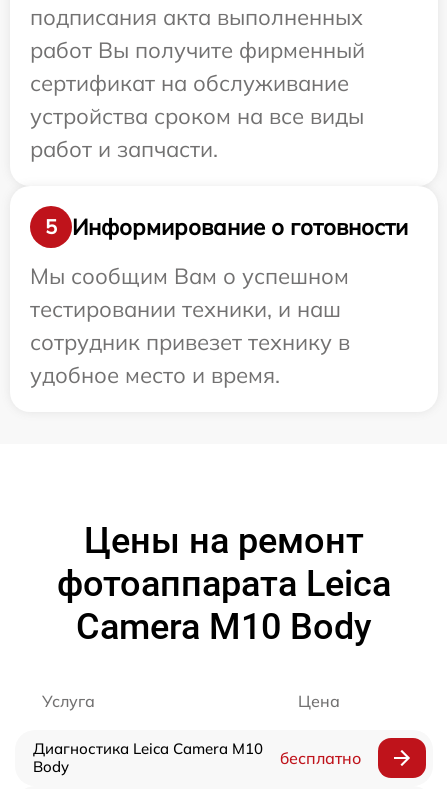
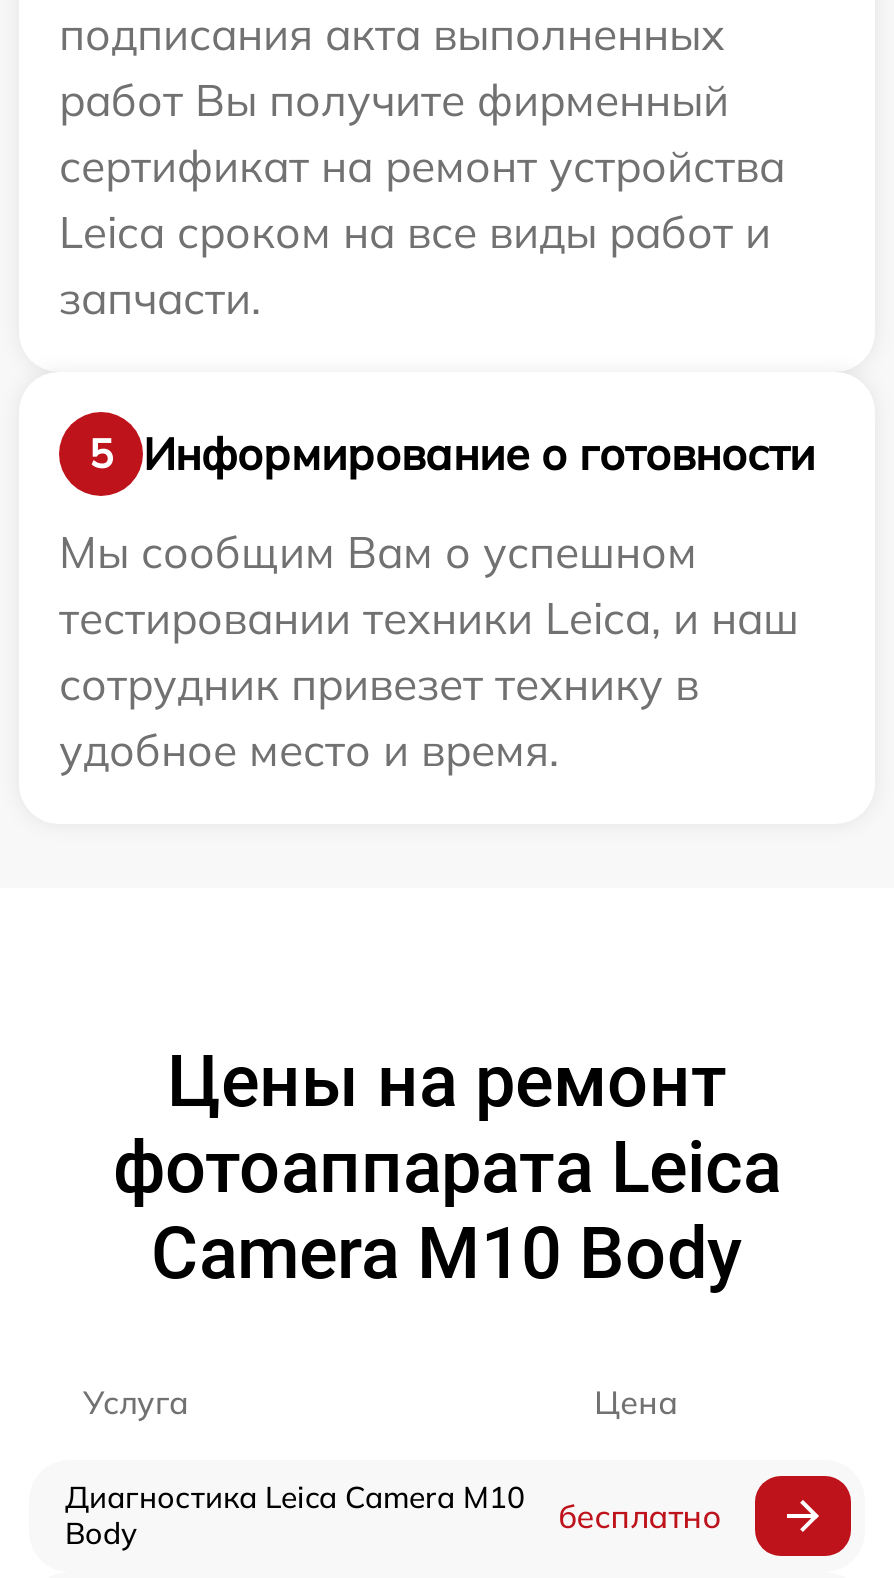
[30,69,364,163] сертификат на обслуживание | устройства сроком на все виды | работ и запчасти. -> [59,138,785,326] сертификат на ремонт устройства | Leica сроком на все виды работ и | запчасти.
[30,295,341,323] тестировании техники, и наш -> [59,590,799,646] тестировании техники Leica, и наш

